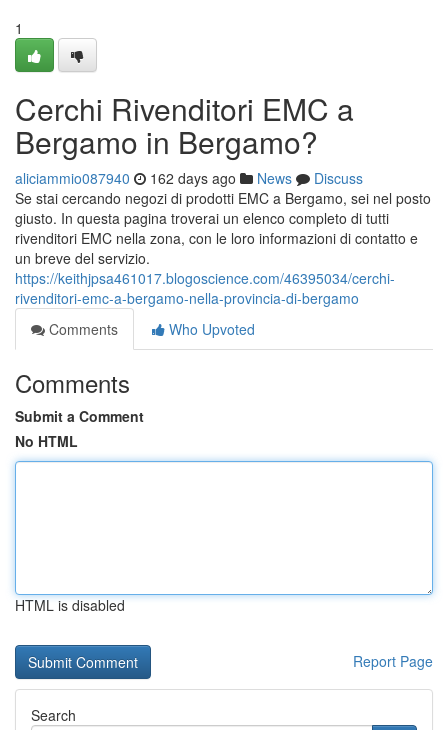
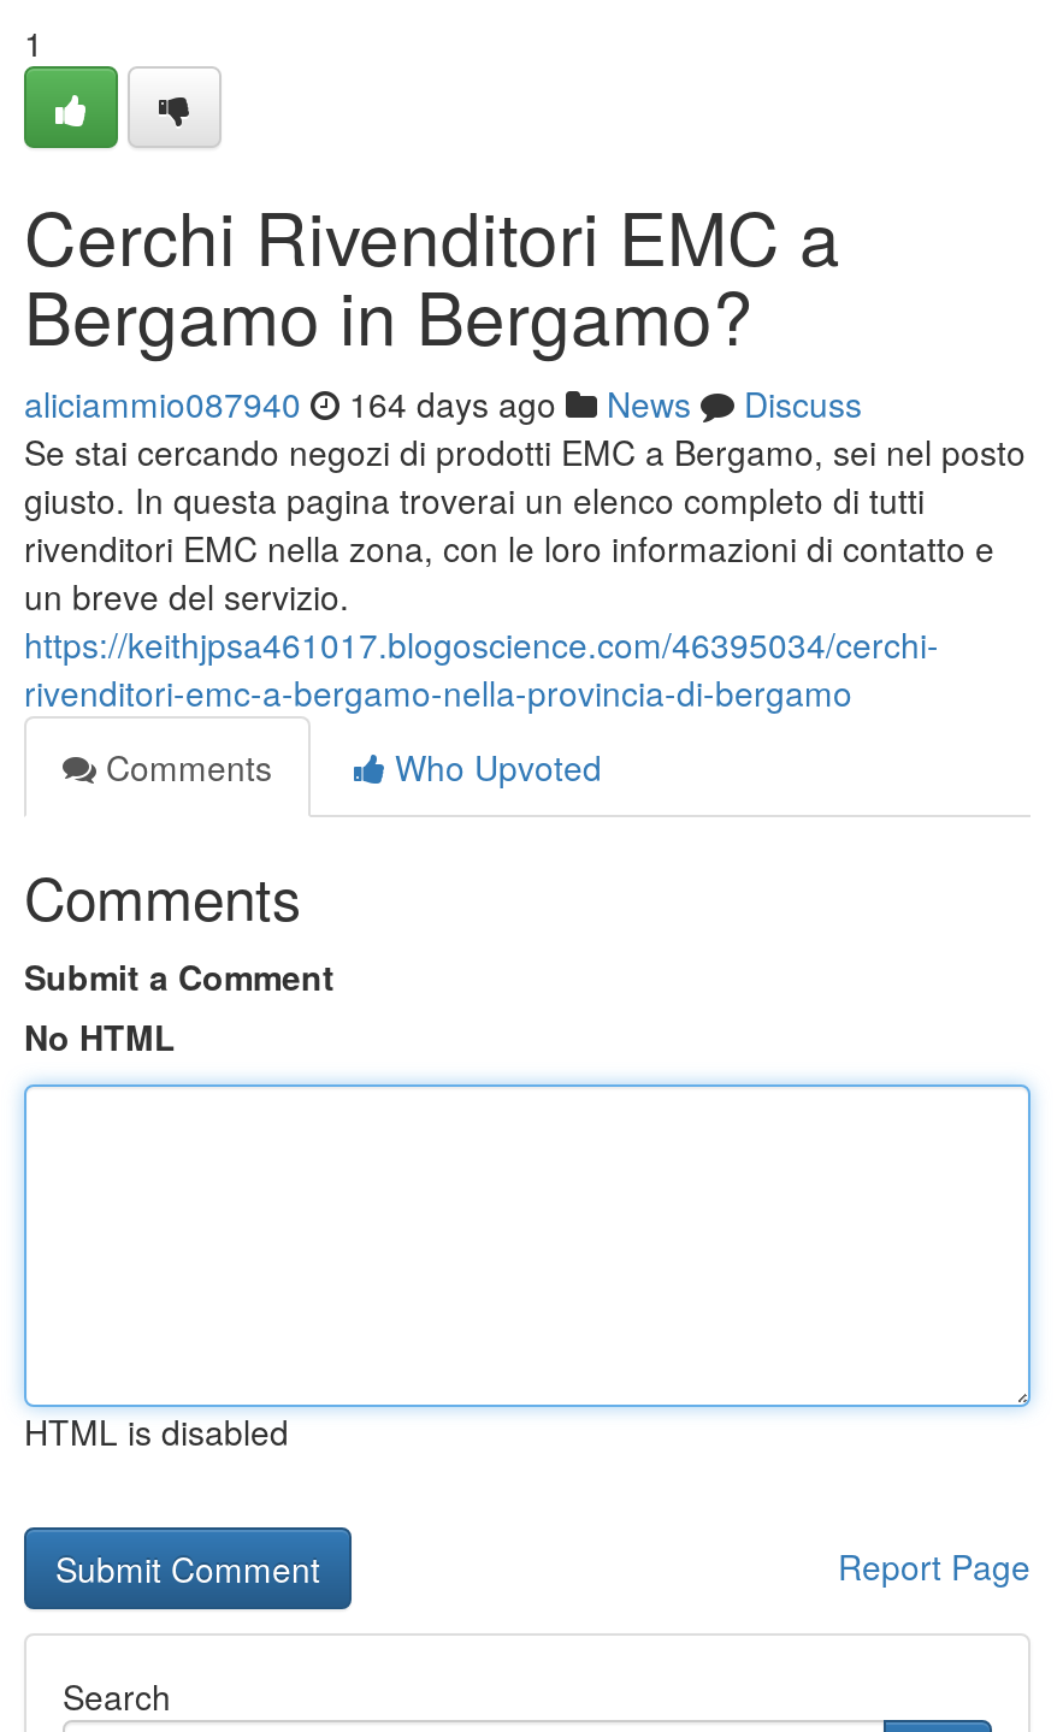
[15,168,363,188] aliciammio087940 162 days ago News Discuss -> [24,379,862,427] aliciammio087940 164 days ago News Discuss

